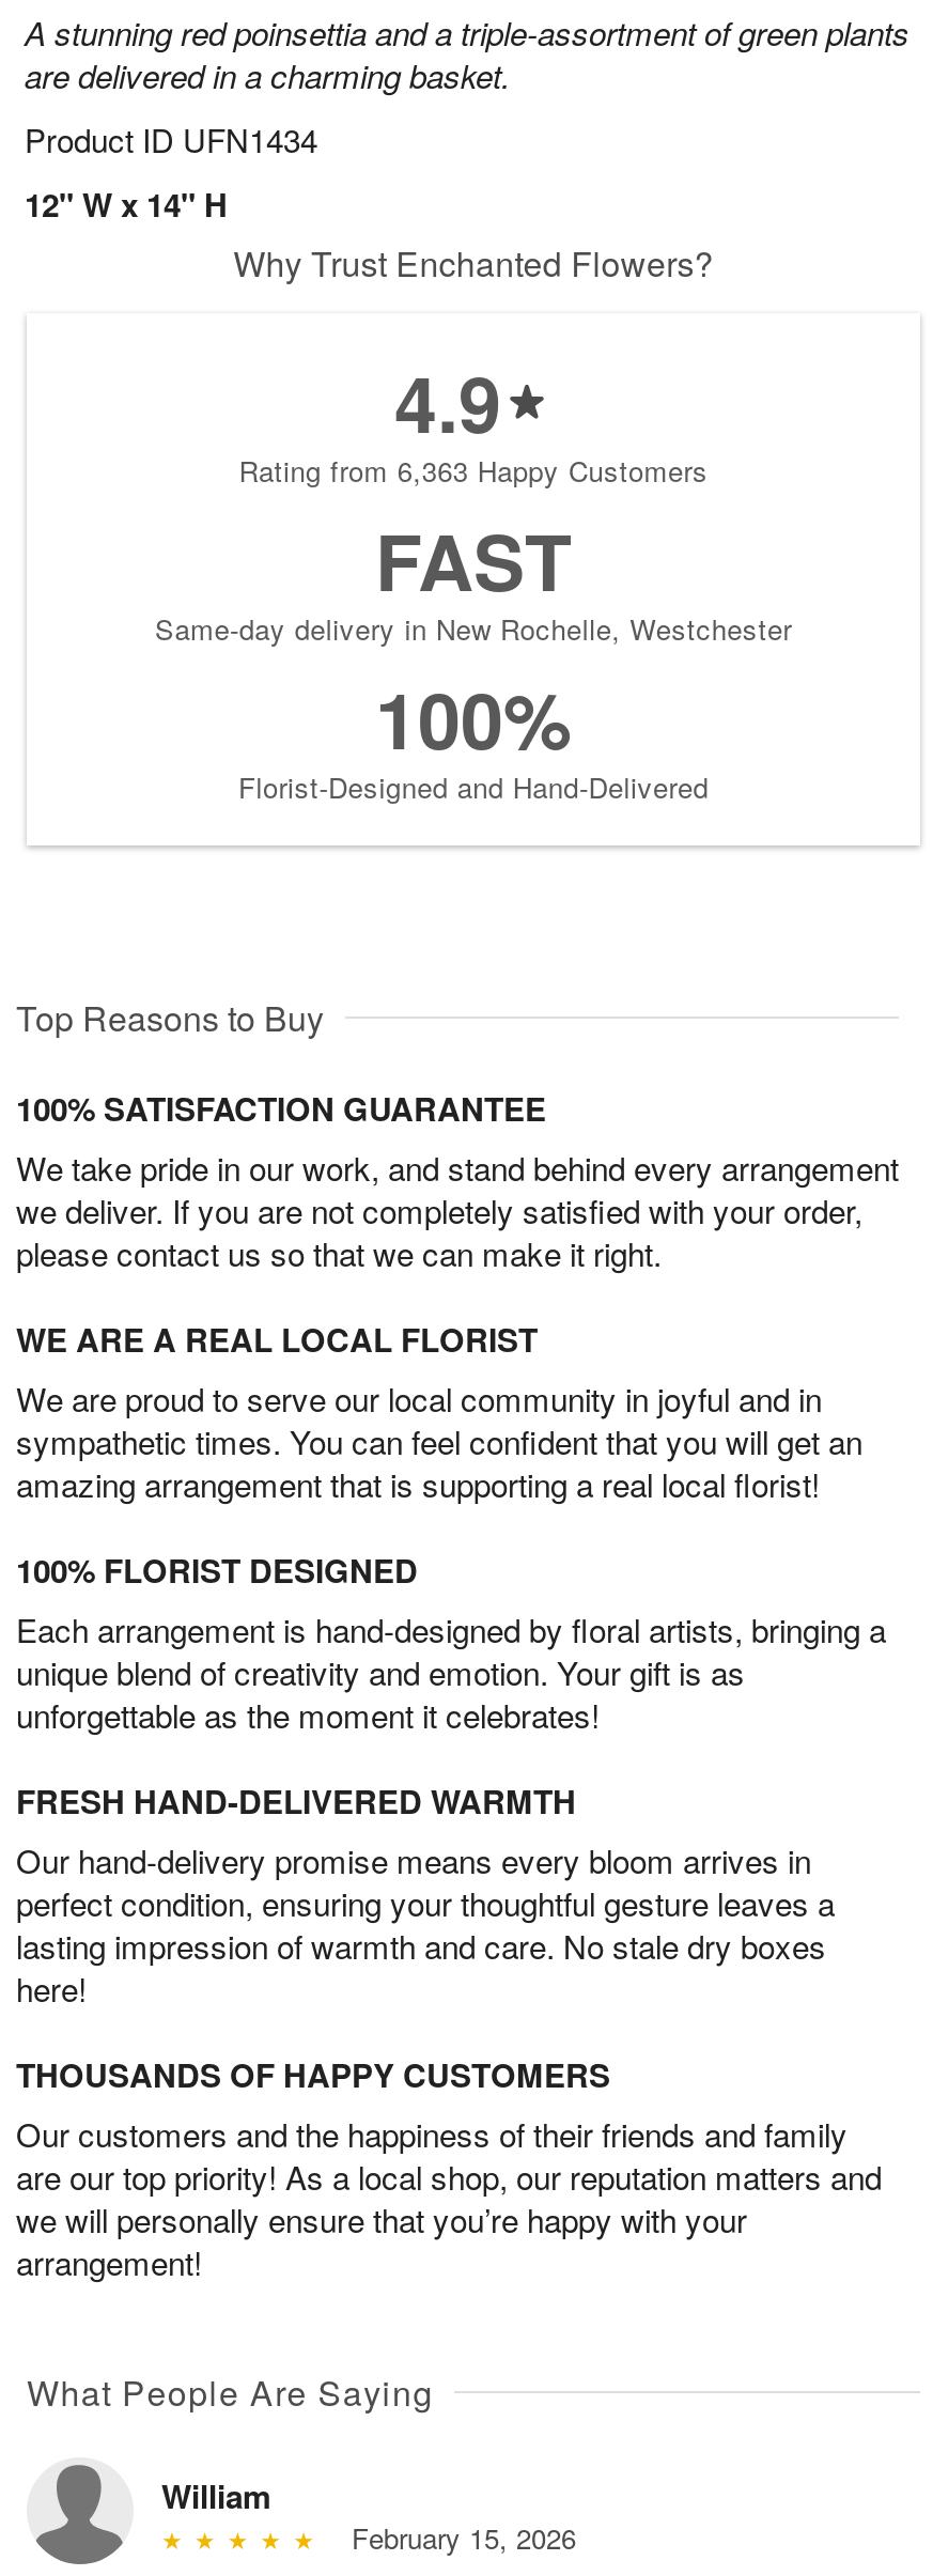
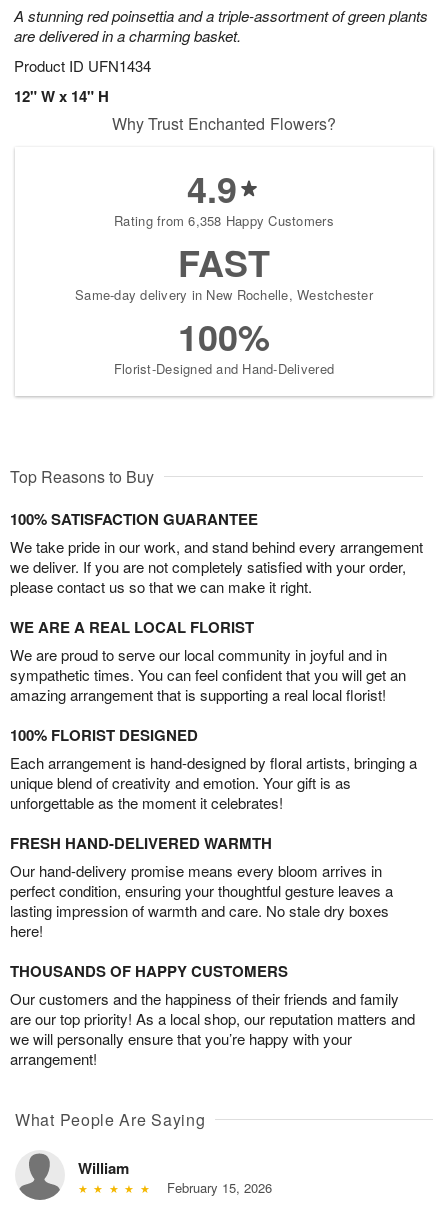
[239,451,708,491] Rating from 6,363 Happy Customers -> [114,211,334,230] Rating from 6,358 Happy Customers

